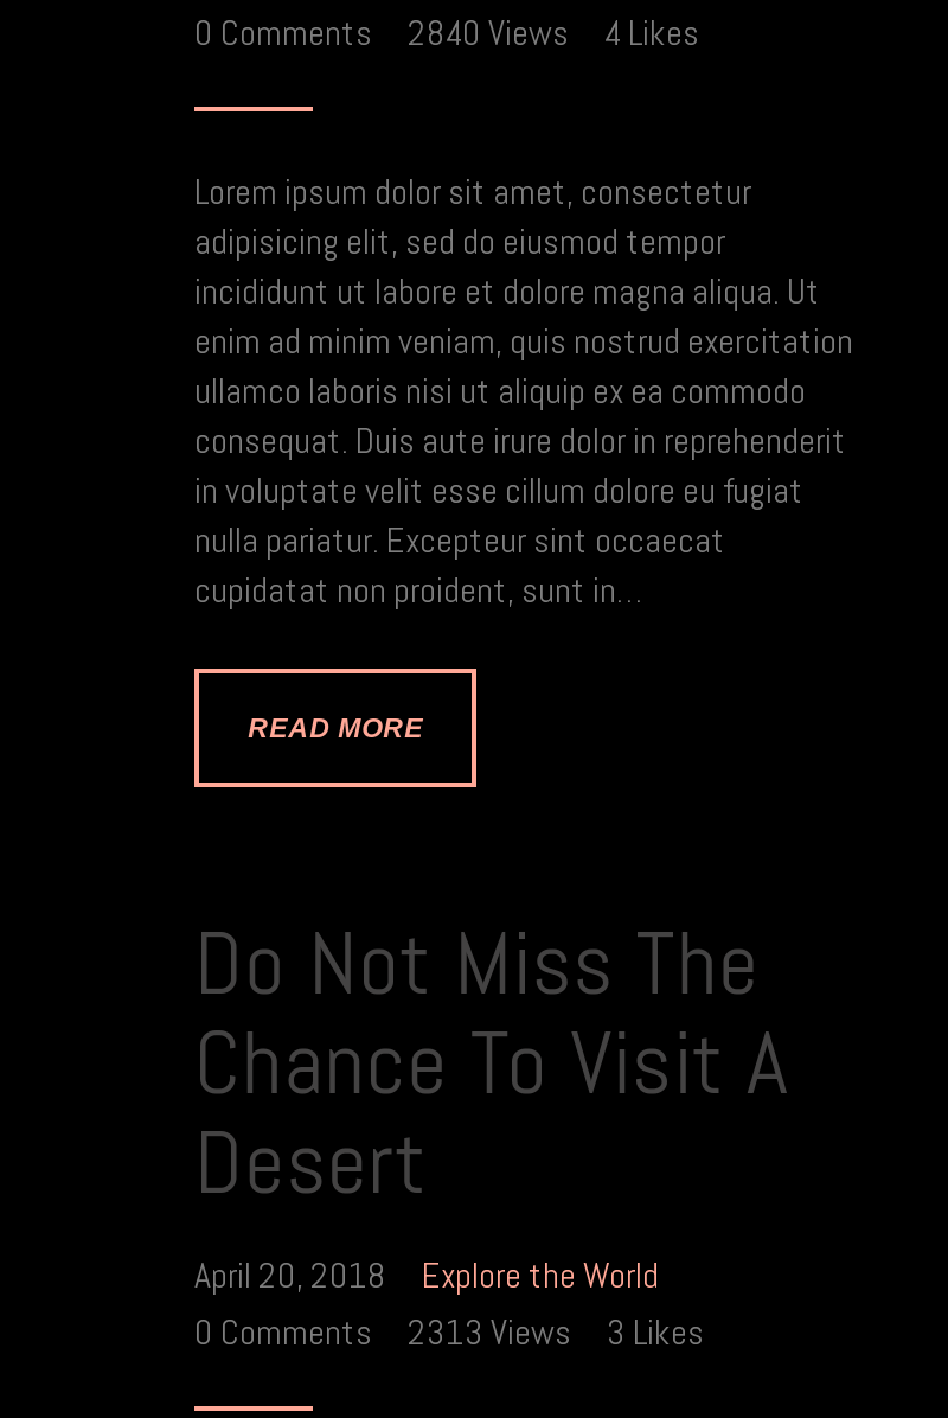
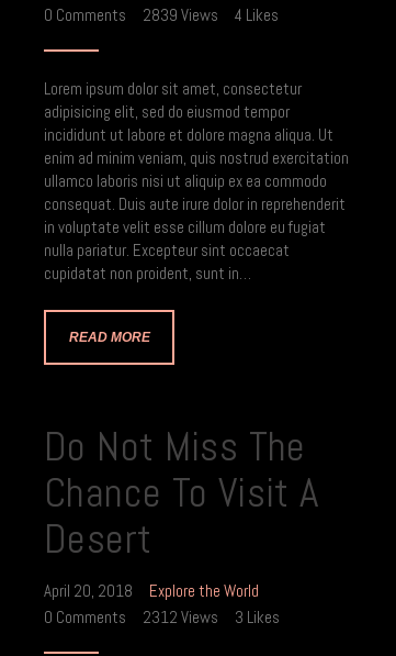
[194,9,699,55] 0 Comments 2840 Views 4 Likes -> [44,4,279,25] 0 Comments 2839 Views 4 Likes
[194,1308,704,1353] 0 Comments 2313 Views 3 Likes -> [44,606,280,627] 0 Comments 2312 Views 3 Likes

